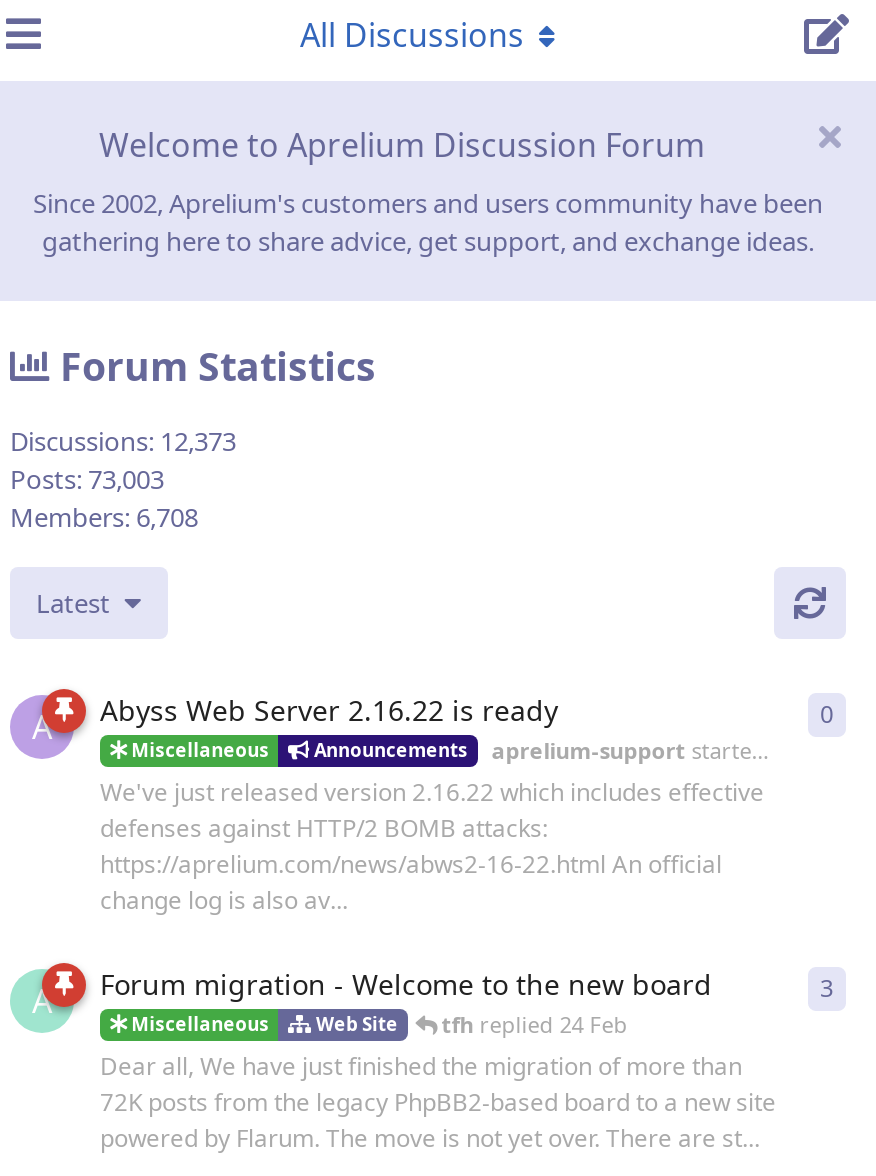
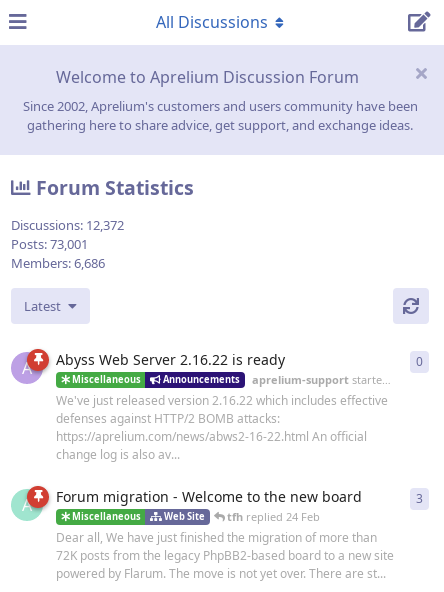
[10,423,236,459] Discussions: 12,373 -> [11,216,124,234] Discussions: 12,372
[10,461,164,497] Posts: 73,003 -> [11,235,88,253] Posts: 73,001
[10,499,198,535] Members: 6,708 -> [11,254,105,272] Members: 6,686

